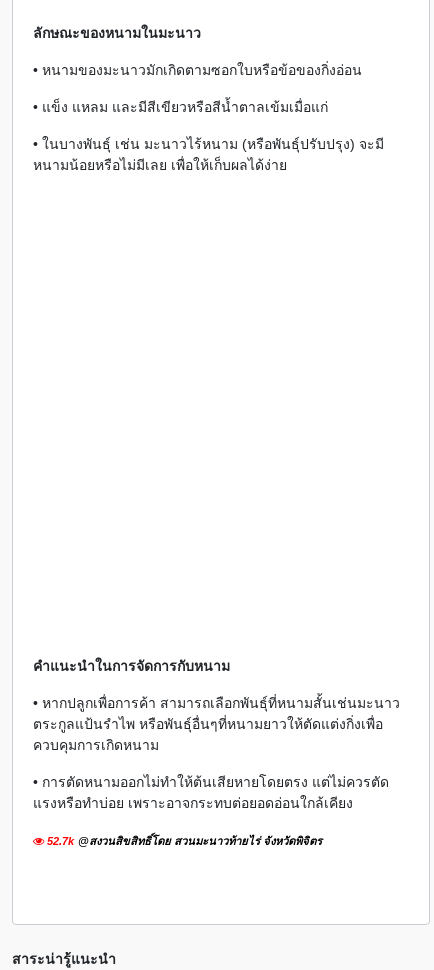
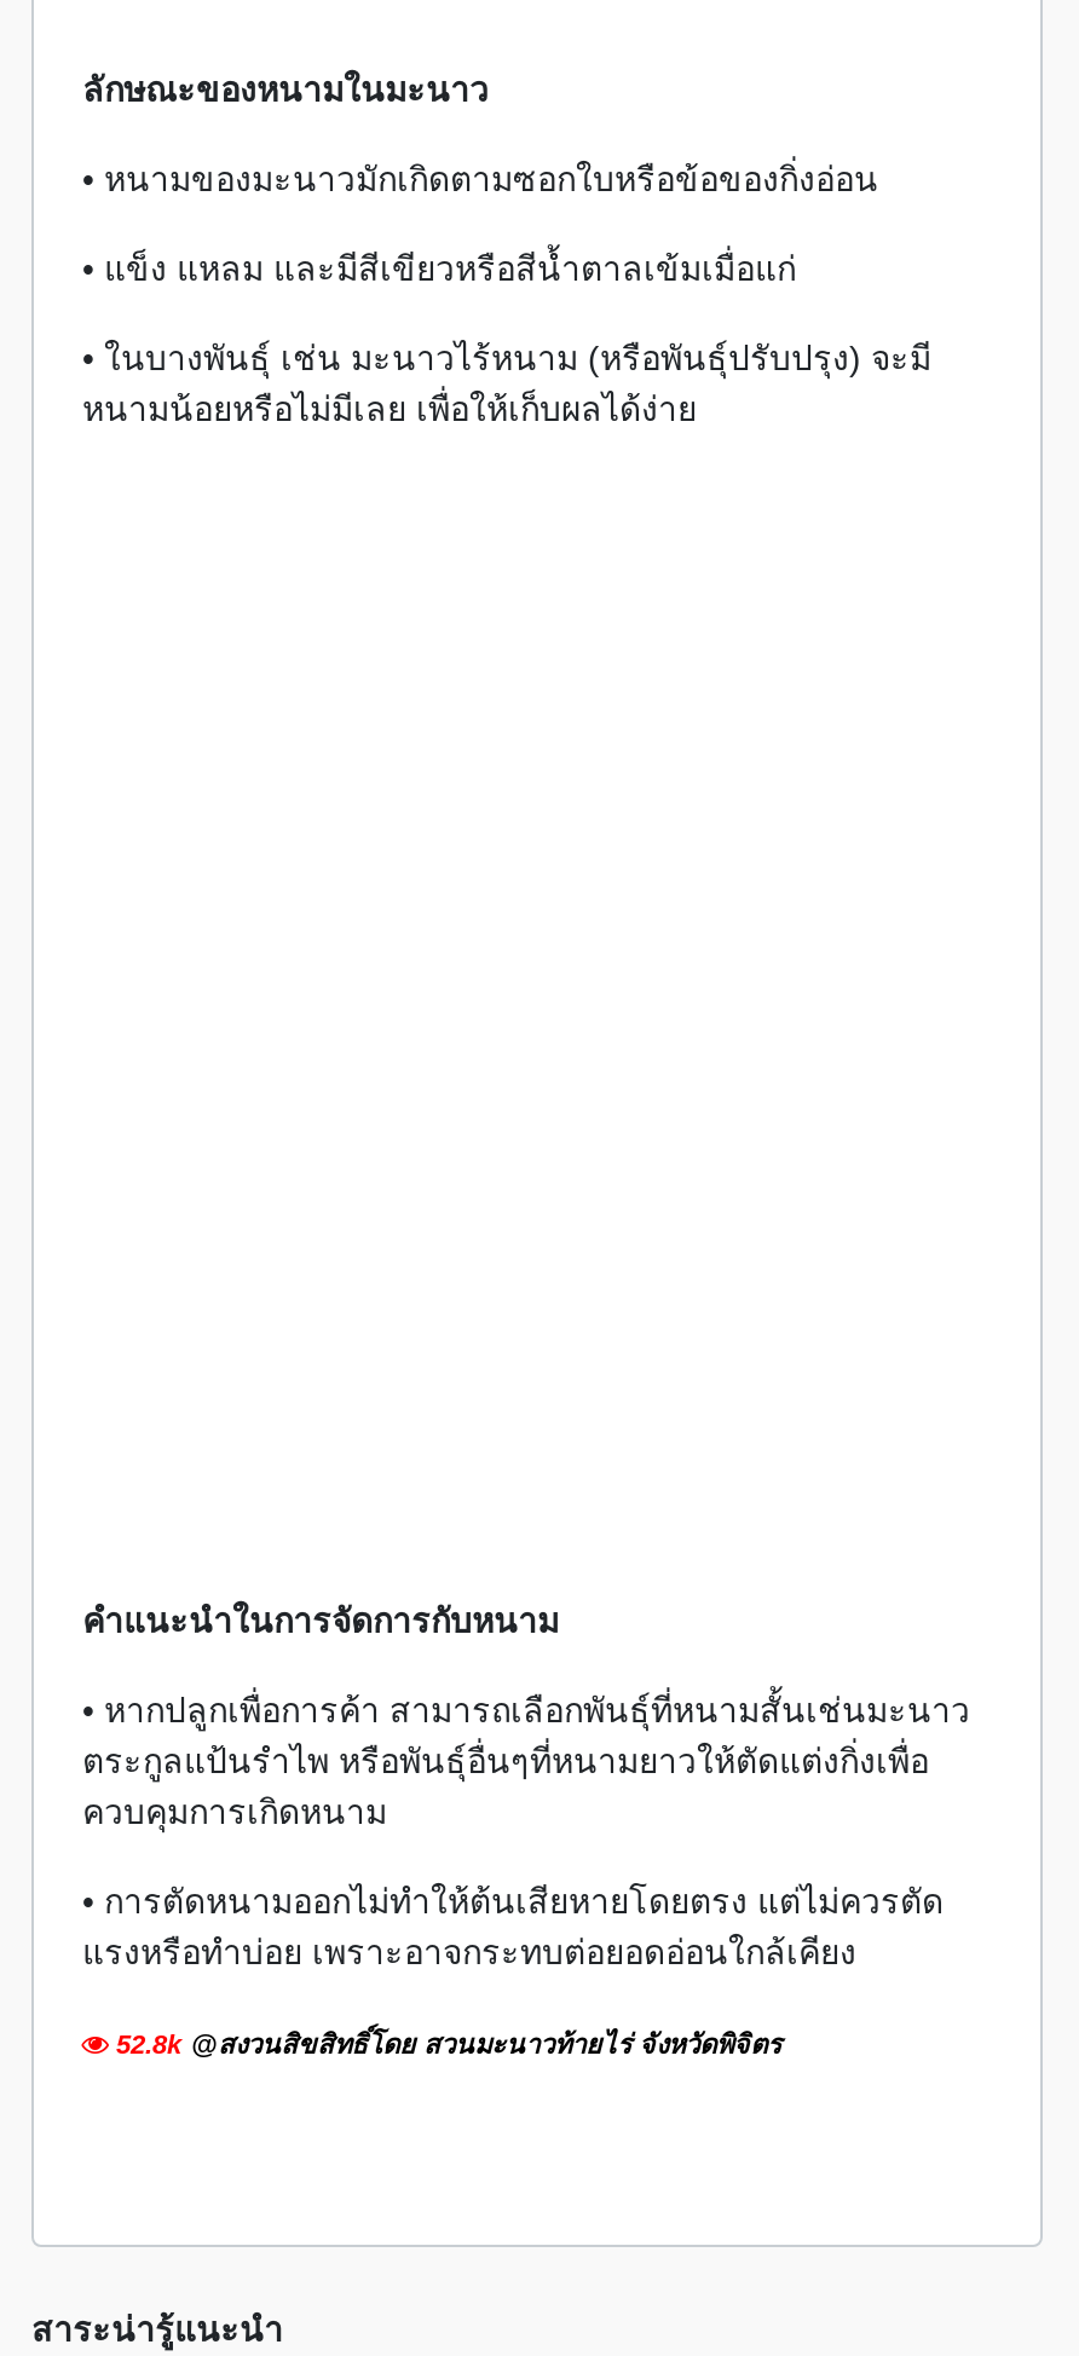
[44,835,322,847] 52.7k @สงวนสิขสิทธิ์โดย สวนมะนาวท้ายไร่ จังหวัดพิจิตร -> [109,2029,781,2058] 52.8k @สงวนสิขสิทธิ์โดย สวนมะนาวท้ายไร่ จังหวัดพิจิตร

